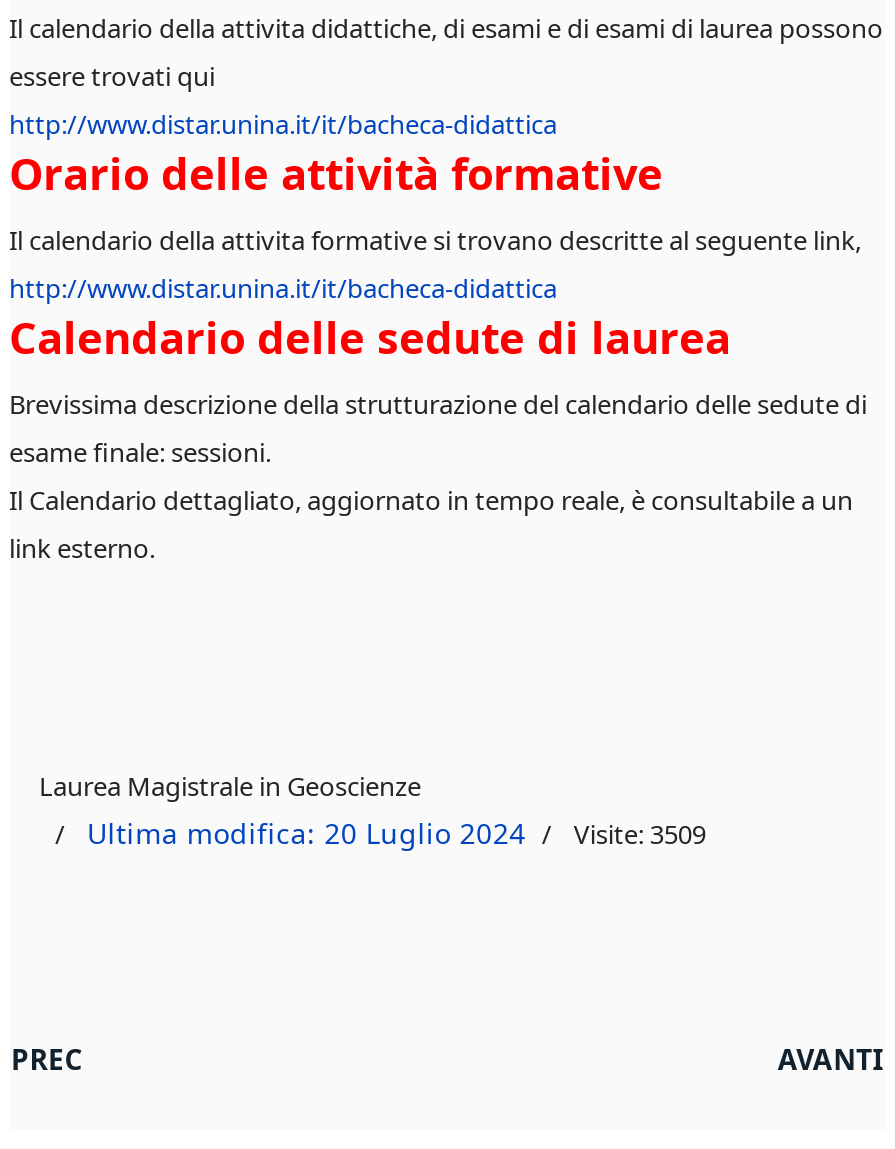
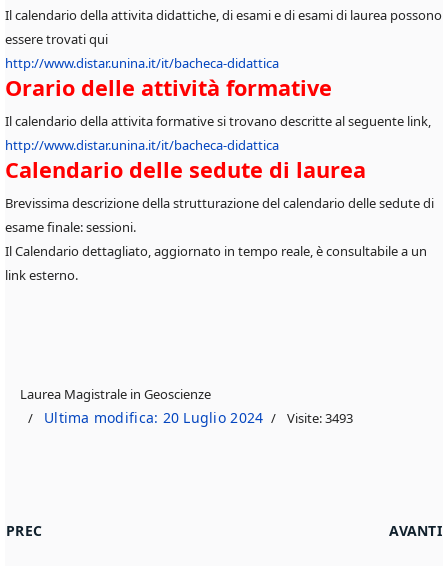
[87,814,706,852] Ultima modifica: 20 Luglio 2024 Visite: 3509 -> [44,408,353,427] Ultima modifica: 20 Luglio 2024 Visite: 3493

